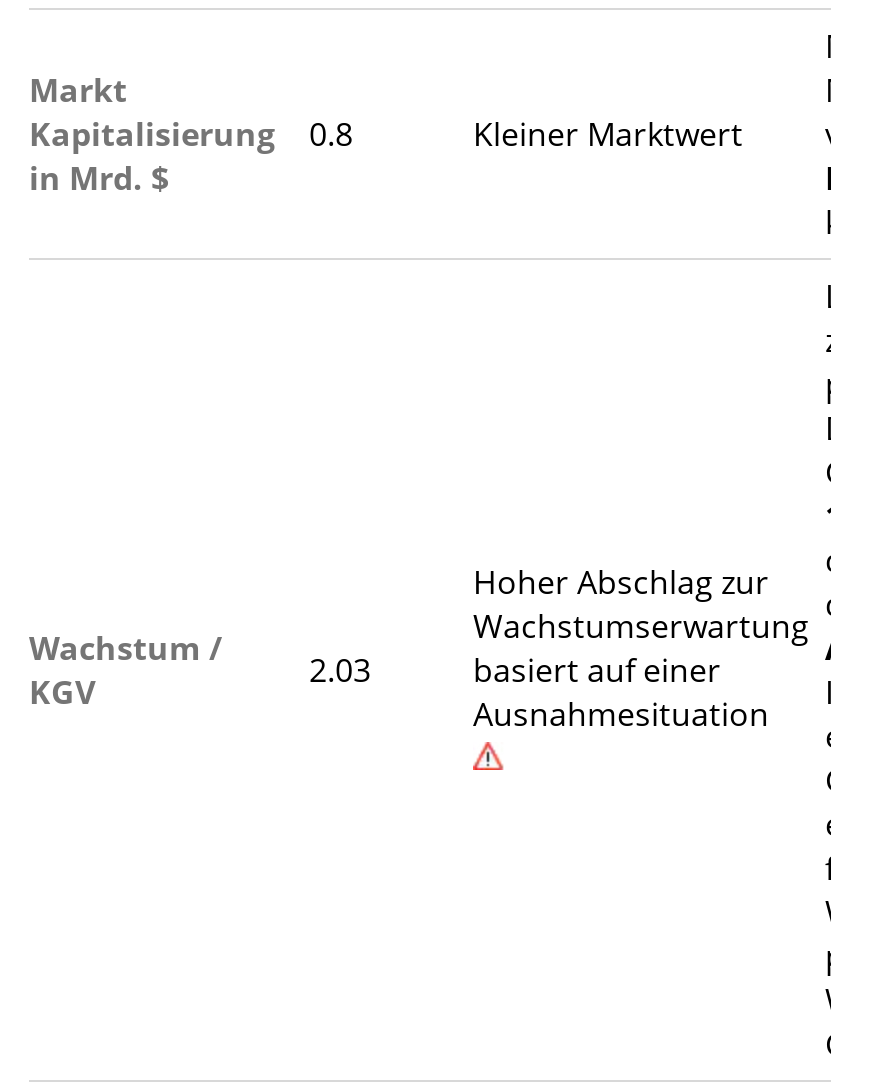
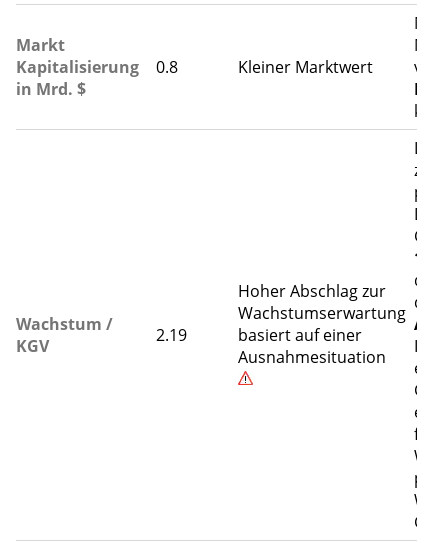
[29,626,371,692] Wachstum / 2.03 -> [16,313,187,346] Wachstum / 2.19

